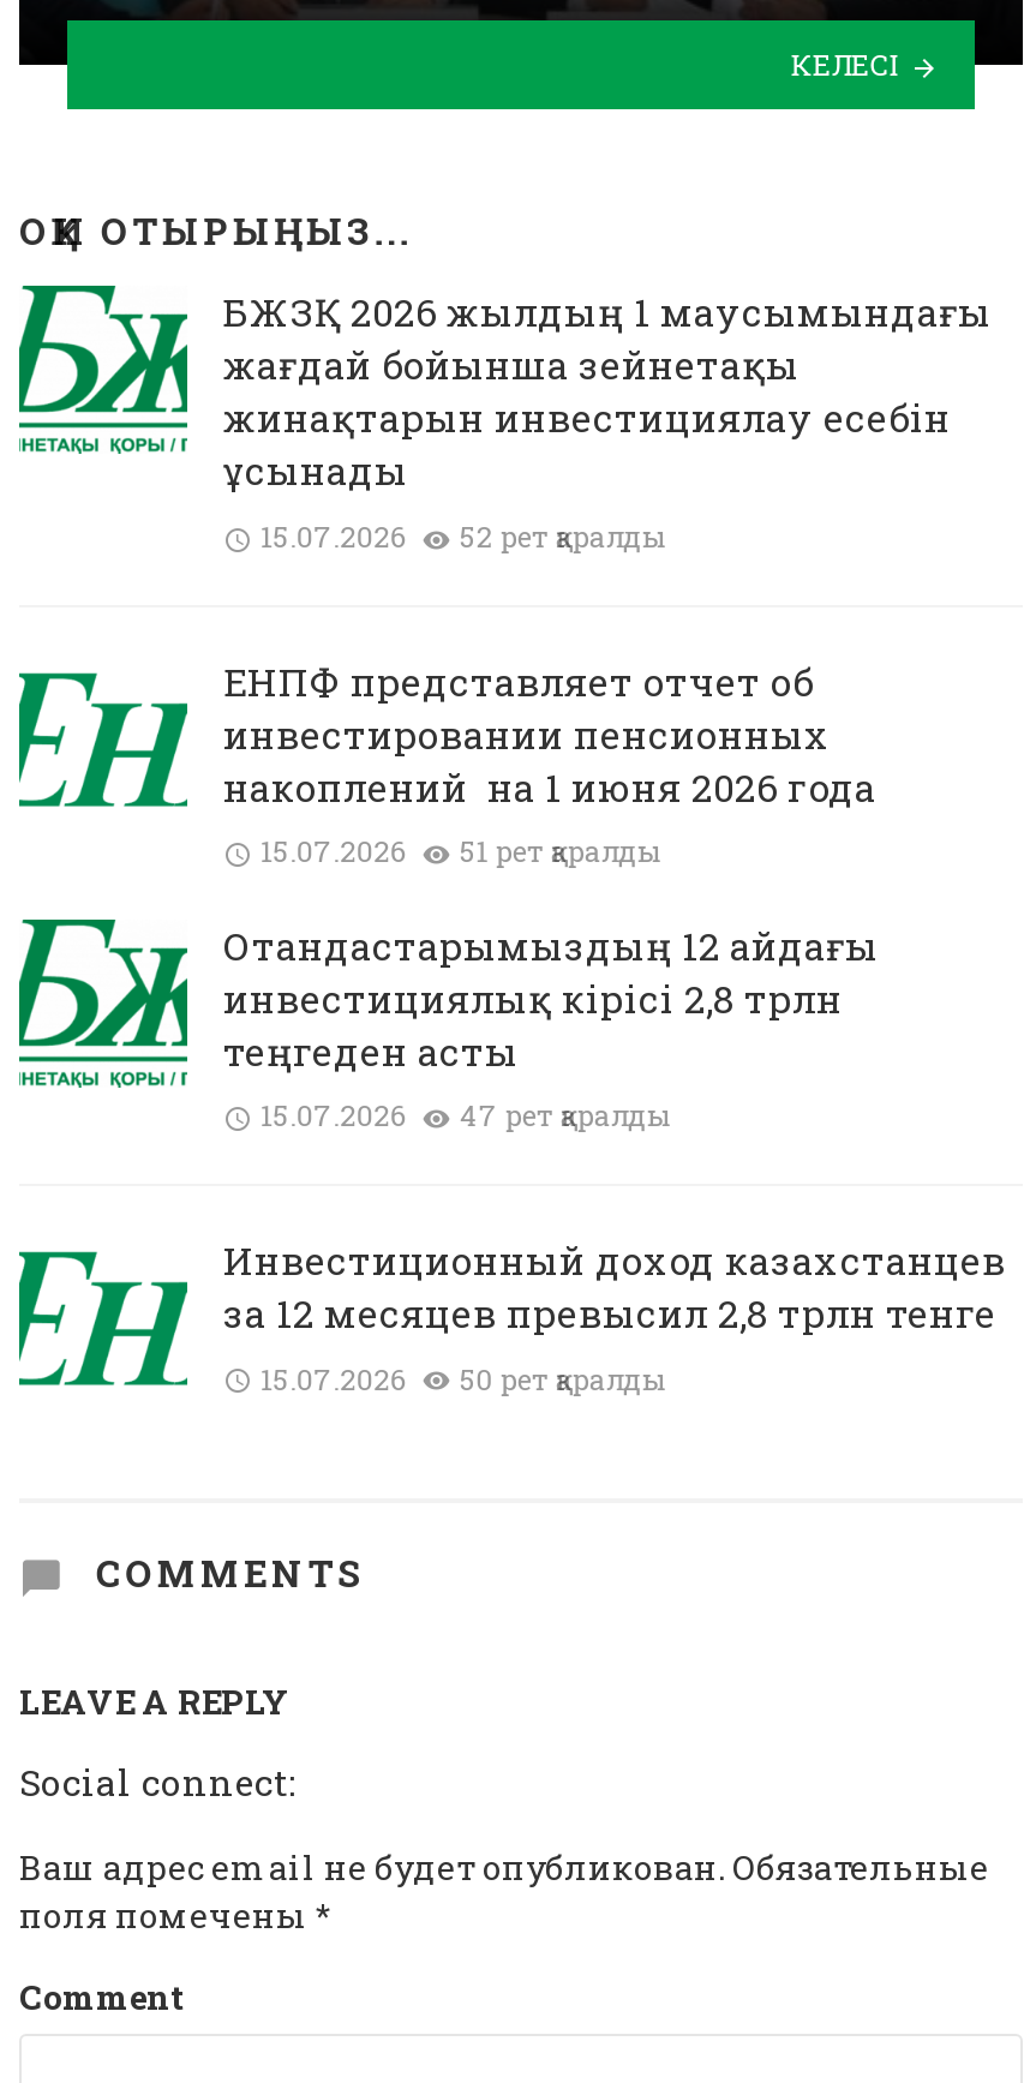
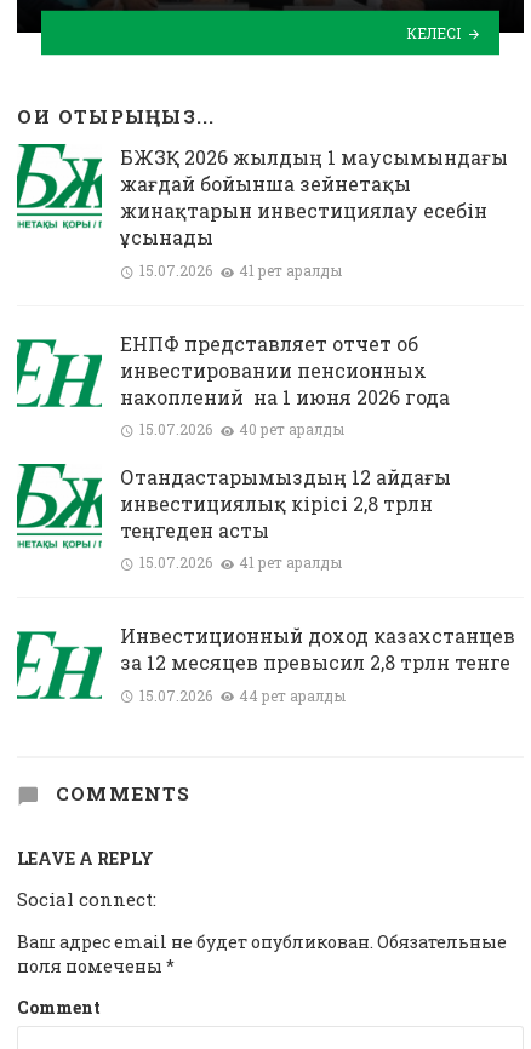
[261,516,666,554] 15.07.2026 52 рет қаралды -> [139,260,342,280] 15.07.2026 41 рет қаралды
[261,831,661,869] 15.07.2026 51 рет қаралды -> [139,419,345,438] 15.07.2026 40 рет қаралды
[261,1096,671,1134] 15.07.2026 47 рет қаралды -> [139,553,342,572] 15.07.2026 41 рет қаралды
[261,1358,666,1397] 15.07.2026 50 рет қаралды -> [139,685,346,705] 15.07.2026 44 рет қаралды

